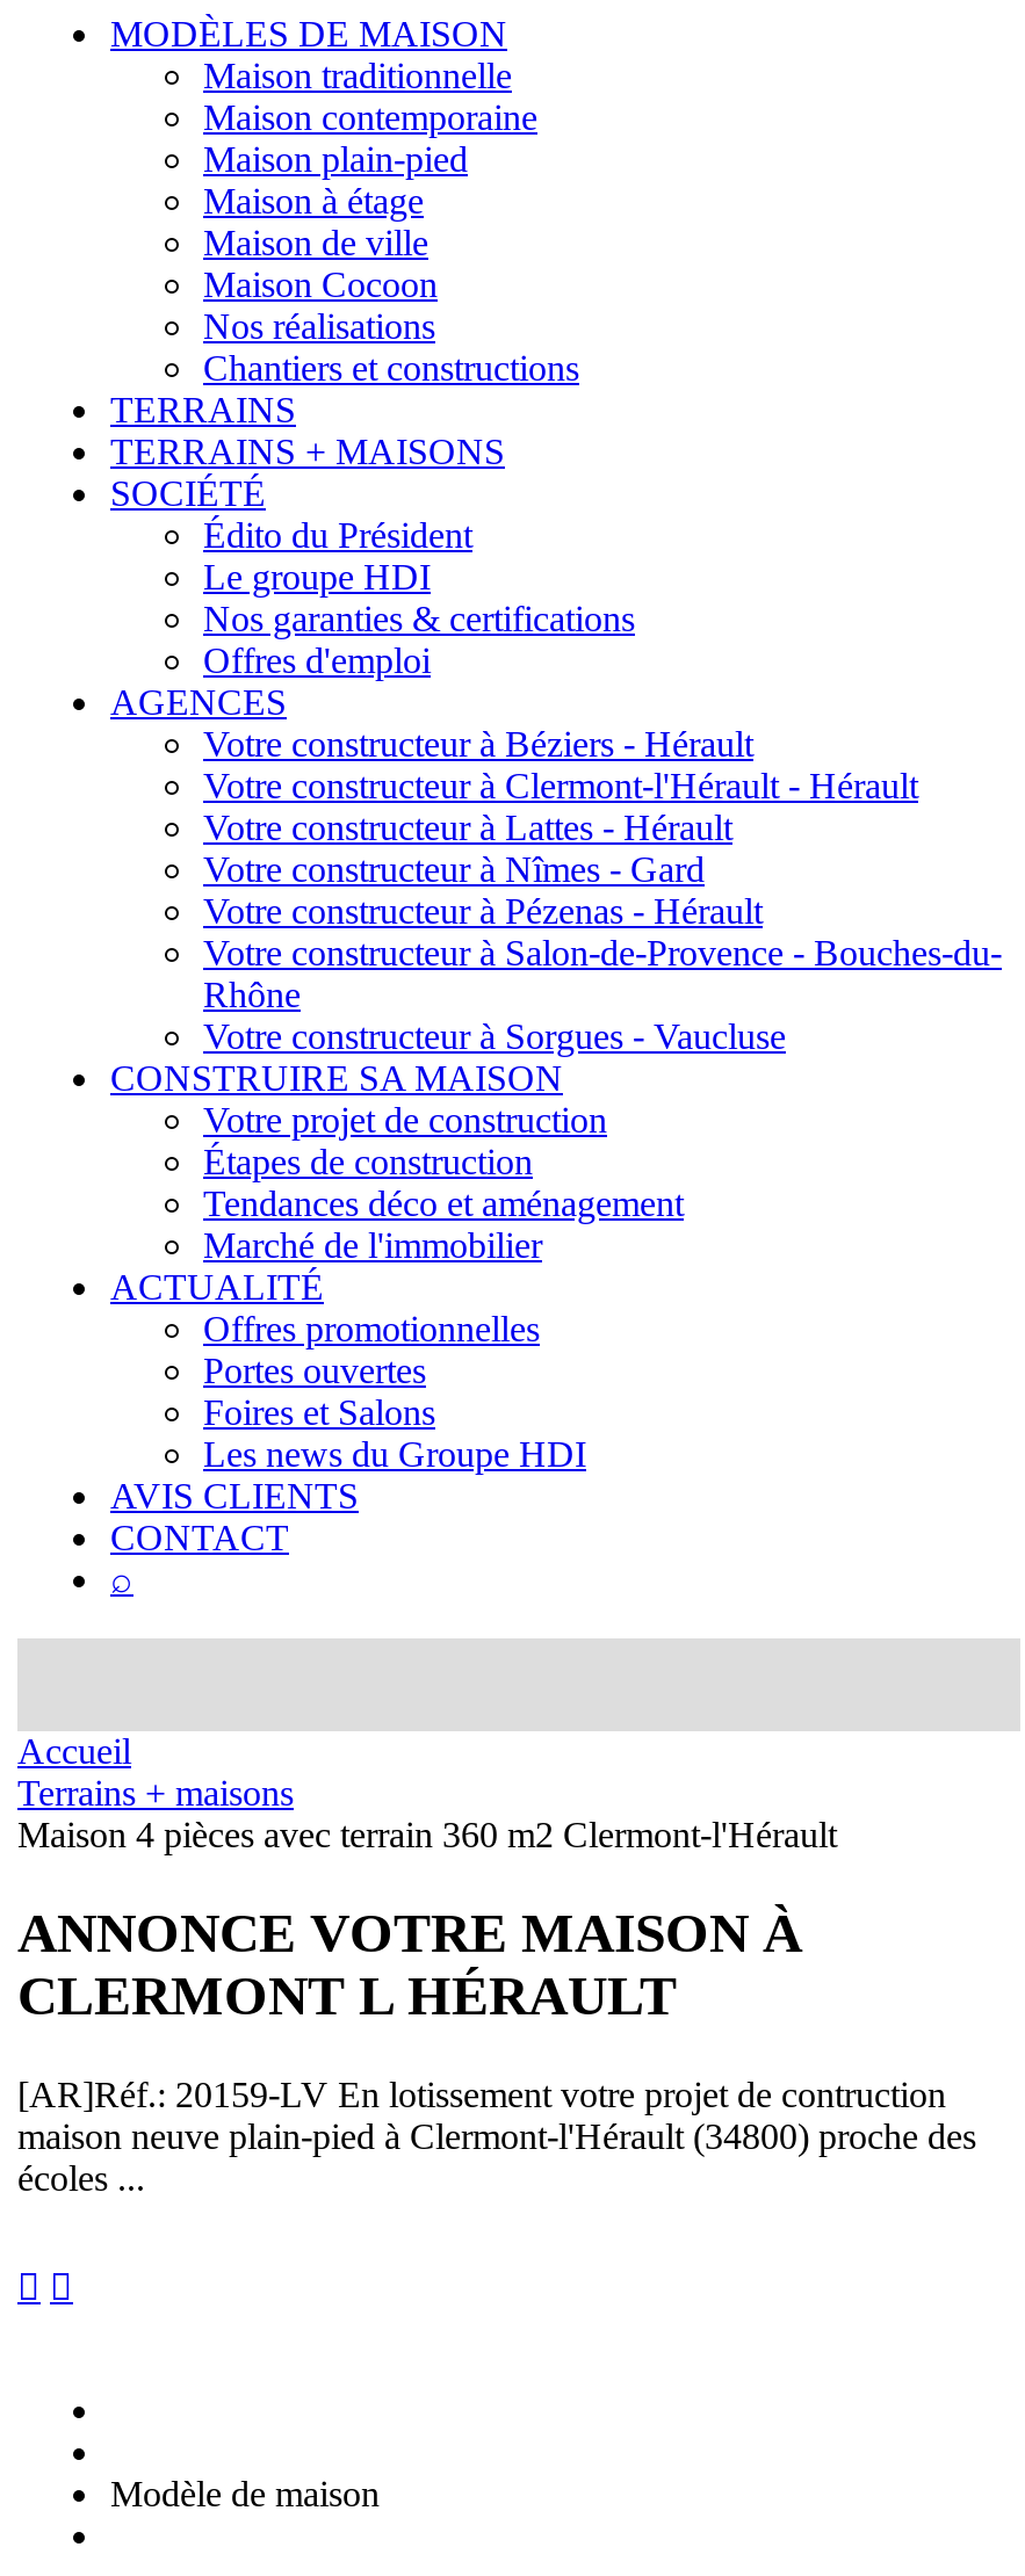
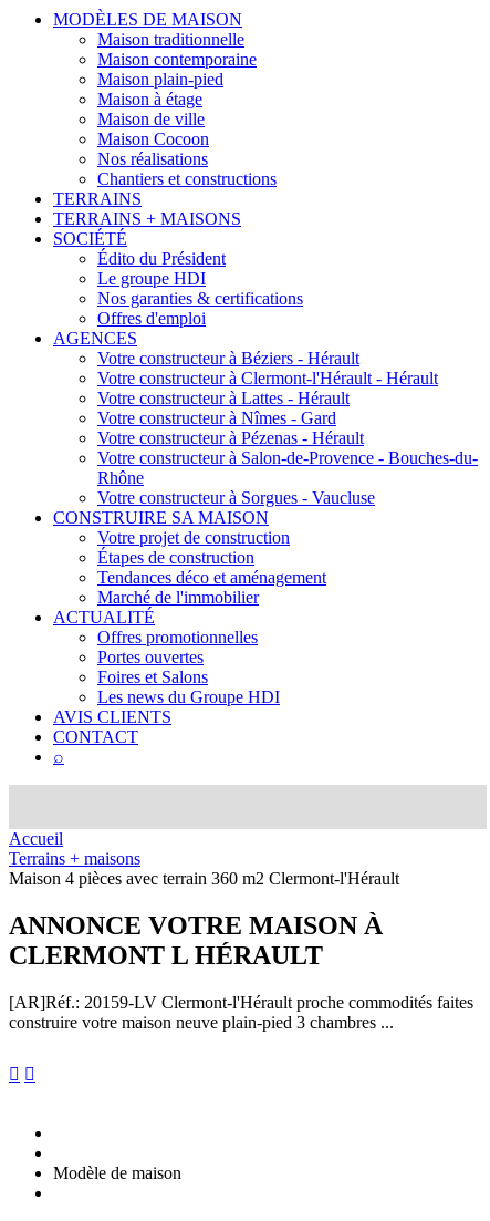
[17,2074,976,2197] [AR]Réf.: 20159-LV En lotissement votre projet de contruction | maison neuve plain-pied à Clermont-l'Hérault (34800) proche des | écoles ... -> [9,993,473,1031] [AR] Réf.: 20159-LV Clermont-l'Hérault proche commodités faites | construire votre maison neuve plain-pied 3 chambres ...

